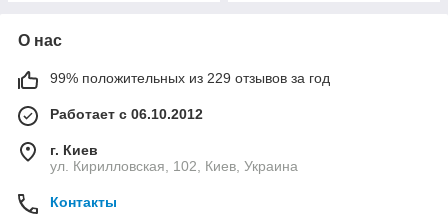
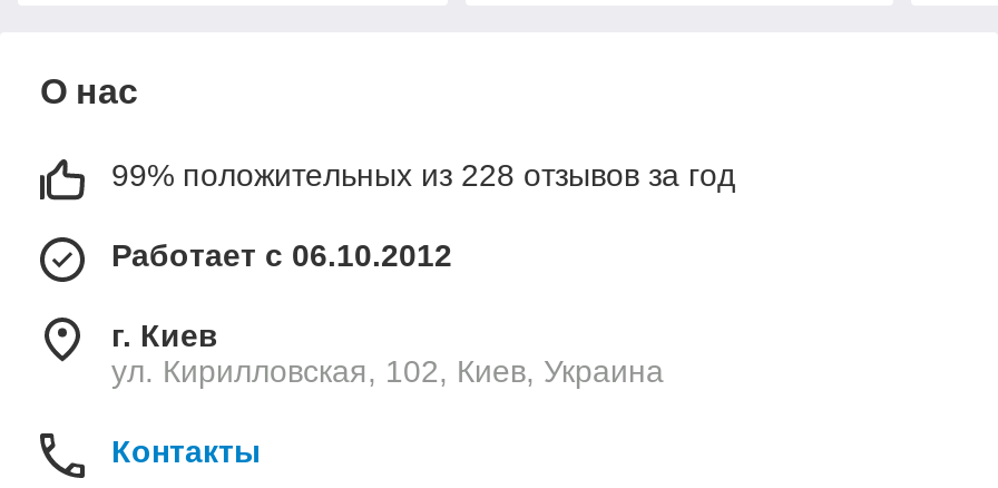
[50,70,330,86] 99% положительных из 229 отзывов за год -> [111,157,735,192] 99% положительных из 228 отзывов за год

